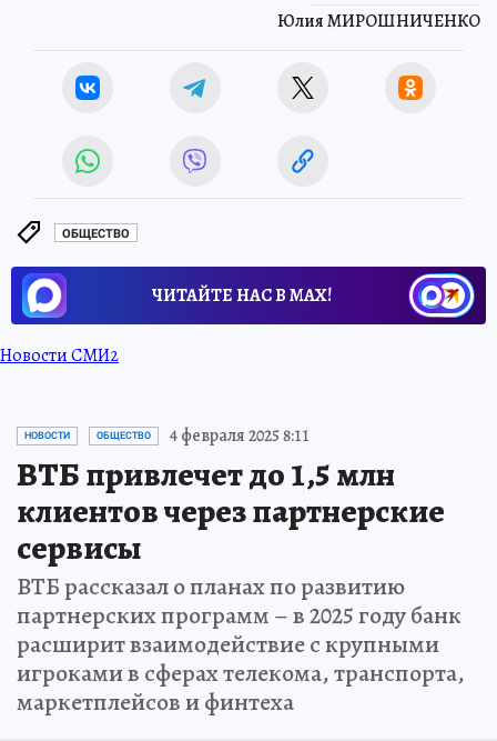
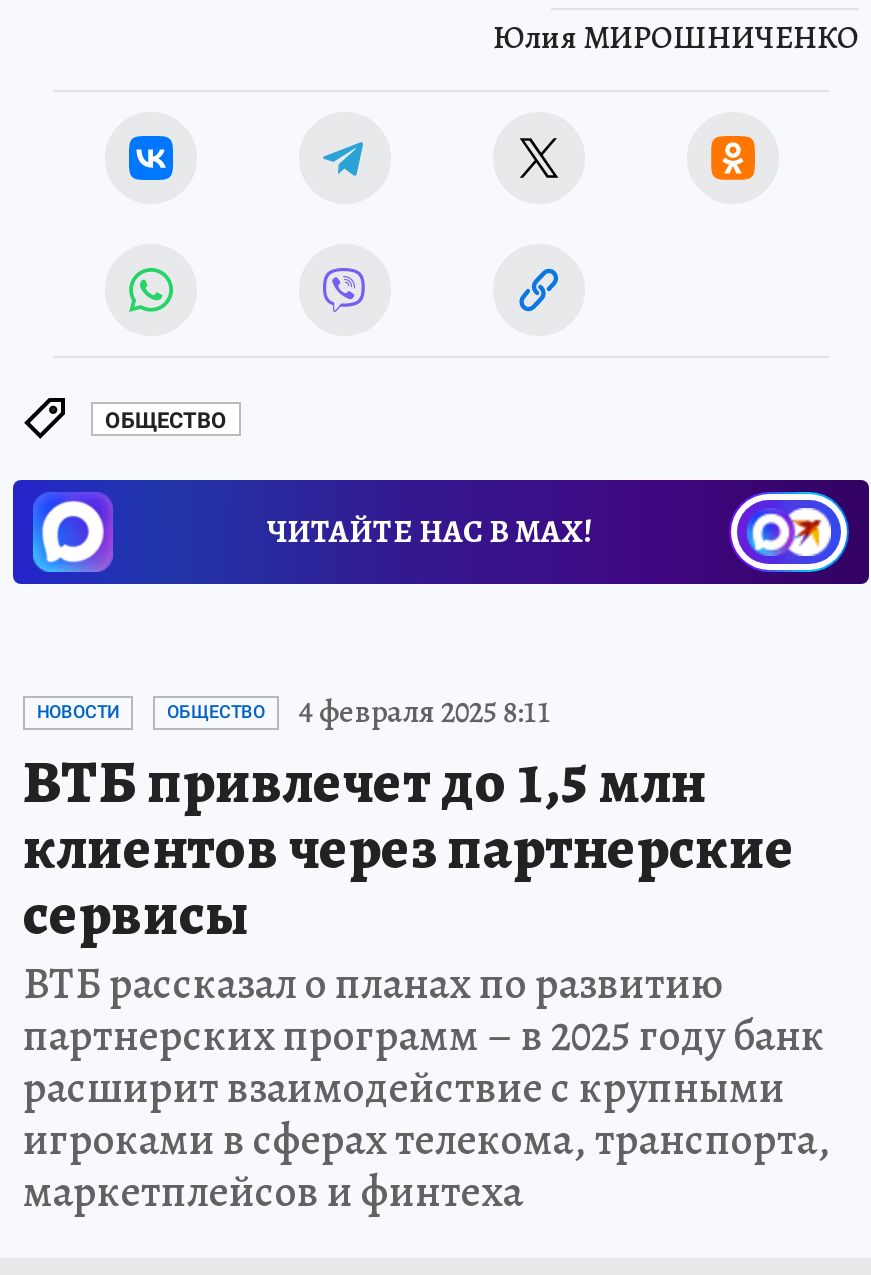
[0,344,119,368] Новости СМИ2 -> none

